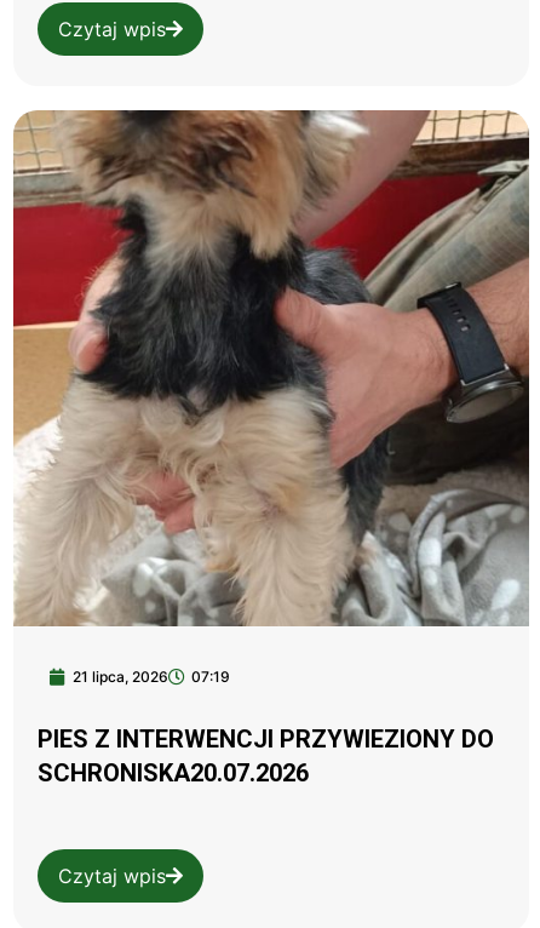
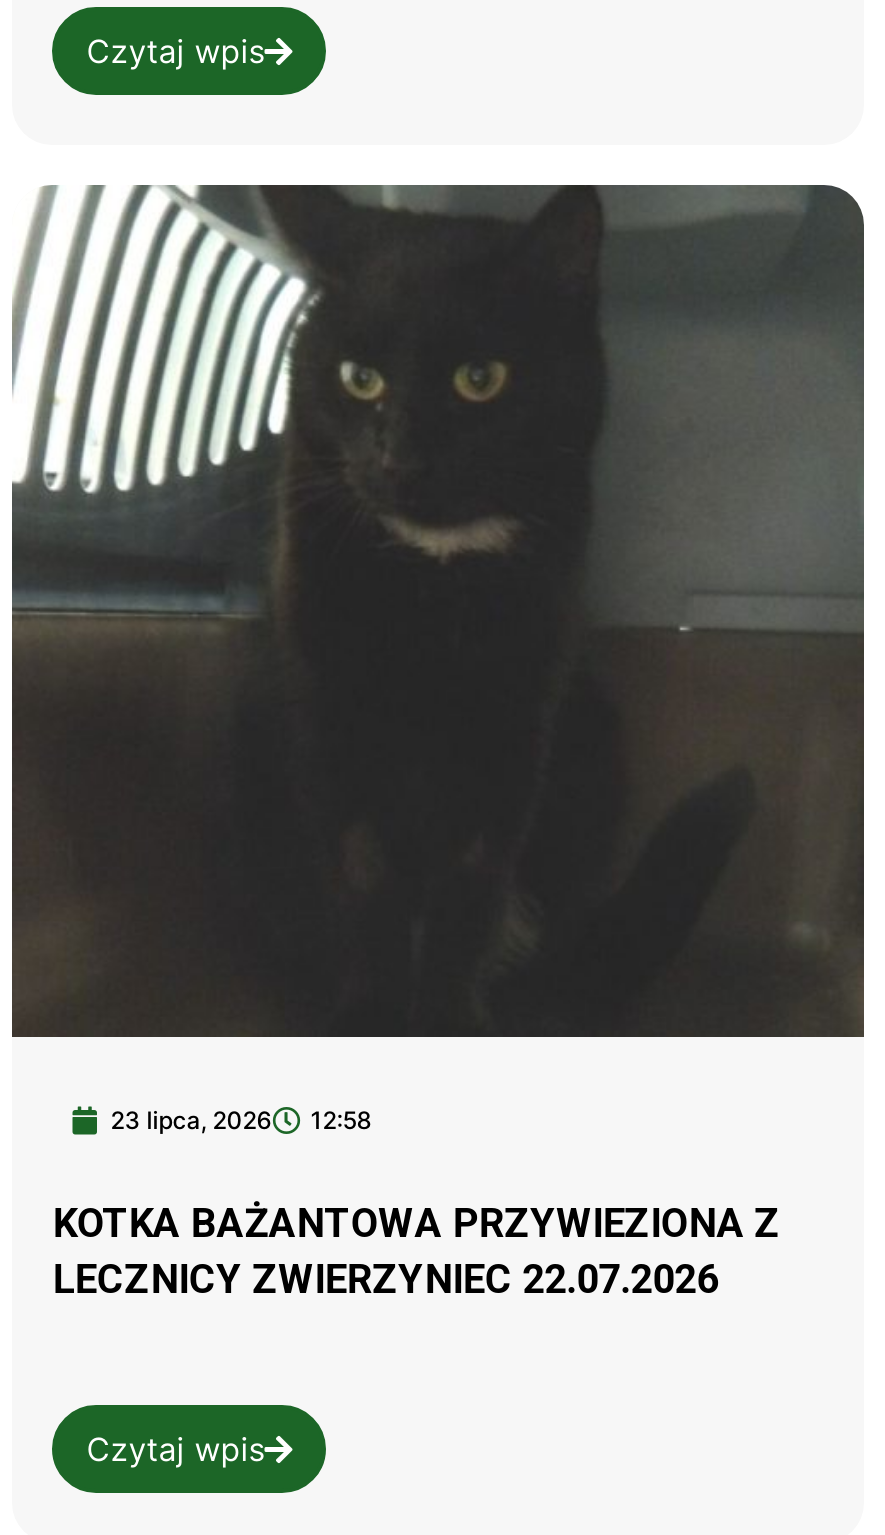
[12,109,529,685] [image] | 21 lipca, 2026 | 07:19 -> [10,183,866,1134] [image] | 23 lipca, 2026 | 12:58
[38,724,494,787] PIES Z INTERWENCJI PRZYWIEZIONY DO | SCHRONISKA20.07.2026 -> [52,1198,780,1302] KOTKA BAŻANTOWA PRZYWIEZIONA Z | LECZNICY ZWIERZYNIEC 22.07.2026

